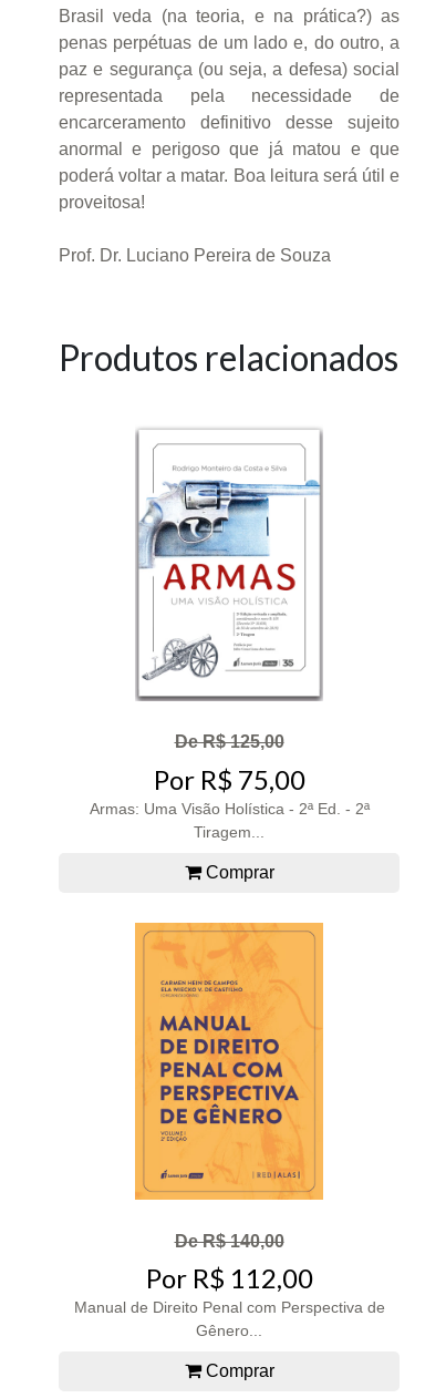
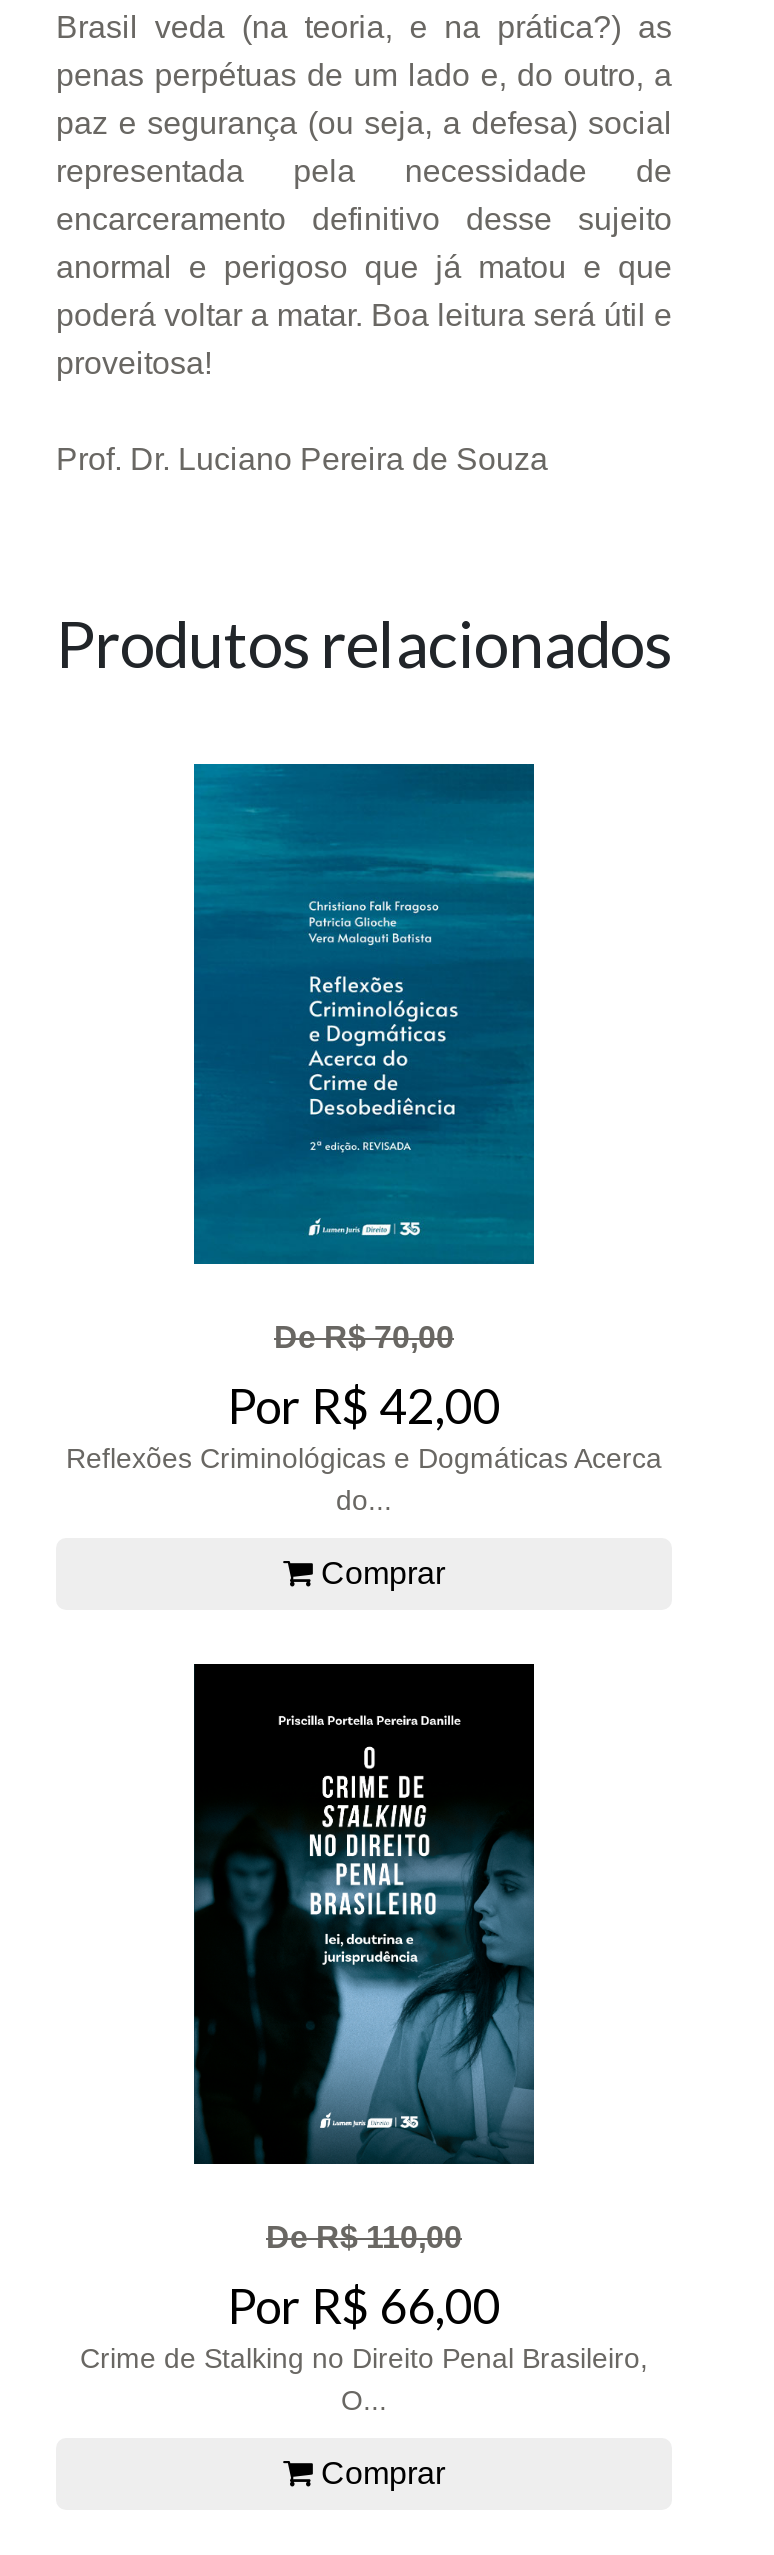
[89,423,369,840] [image] | De R$ 125,00 | Por R$ 75,00 | Armas: Uma Visão Holística - 2ª Ed. - 2ª | Tiragem... -> [66,762,662,1515] [image] | De R$ 70,00 | Por R$ 42,00 | Reflexões Criminológicas e Dogmáticas Acerca | do...
[74,922,385,1340] [image] | De R$ 140,00 | Por R$ 112,00 | Manual de Direito Penal com Perspectiva de | Gênero... -> [80,1660,648,2415] [image] | De R$ 110,00 | Por R$ 66,00 | Crime de Stalking no Direito Penal Brasileiro, | O...

